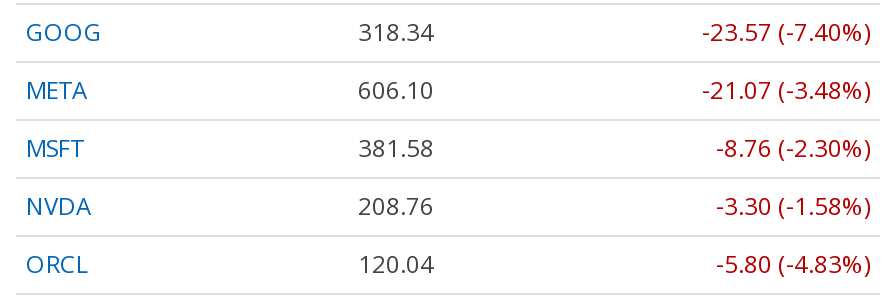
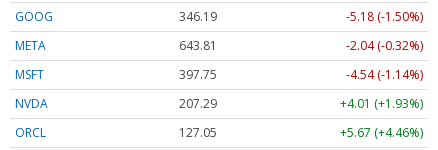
[358,15,434,49] 318.34 -> [179,7,217,24] 346.19
[702,15,870,49] -23.57 (-7.40%) -> [346,7,423,24] -5.18 (-1.50%)
[358,73,434,107] 606.10 -> [179,36,217,53] 643.81
[702,73,870,107] -21.07 (-3.48%) -> [346,36,423,53] -2.04 (-0.32%)
[358,131,434,165] 381.58 -> [179,65,217,82] 397.75
[716,131,870,165] -8.76 (-2.30%) -> [346,65,423,82] -4.54 (-1.14%)
[358,189,434,223] 208.76 -> [179,94,217,111] 207.29
[716,189,870,223] -3.30 (-1.58%) -> [340,94,423,111] +4.01 (+1.93%)
[358,247,434,281] 120.04 -> [179,123,217,140] 127.05
[716,247,870,281] -5.80 (-4.83%) -> [340,123,423,140] +5.67 (+4.46%)

